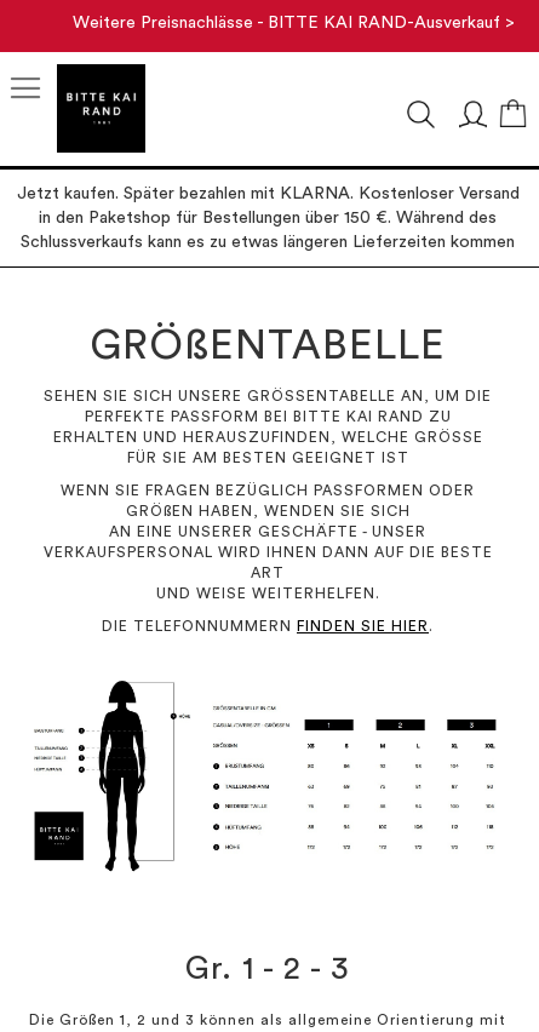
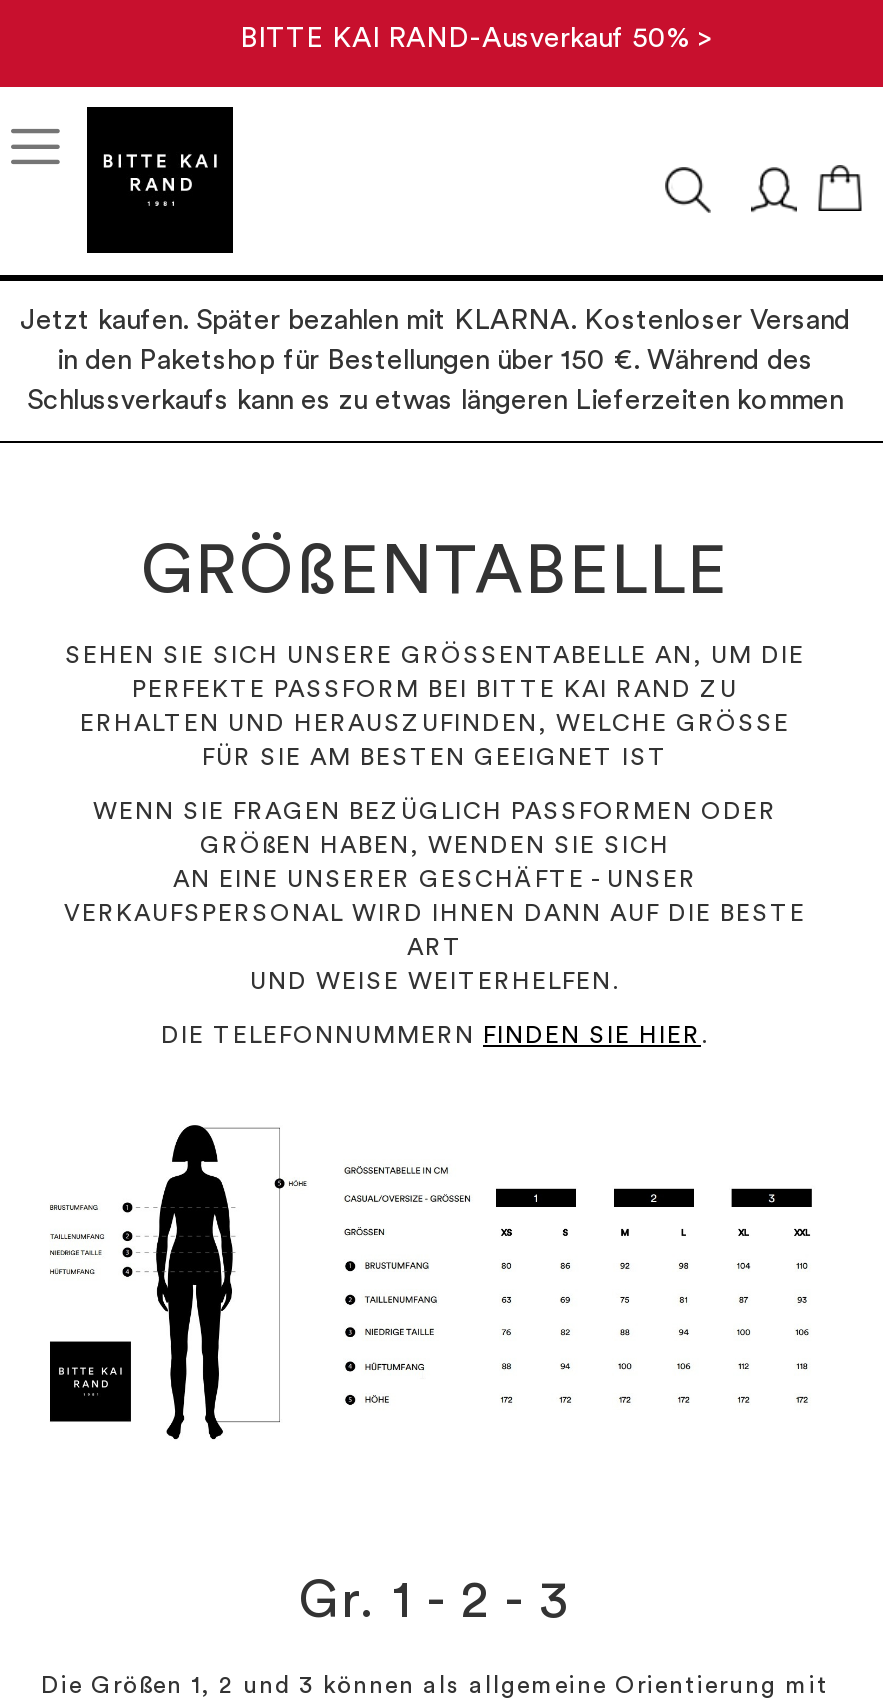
[72,15,514,31] Weitere Preisnachlässe - BITTE KAI RAND-Ausverkauf > -> [240,25,714,53] BITTE KAI RAND-Ausverkauf 50% >

